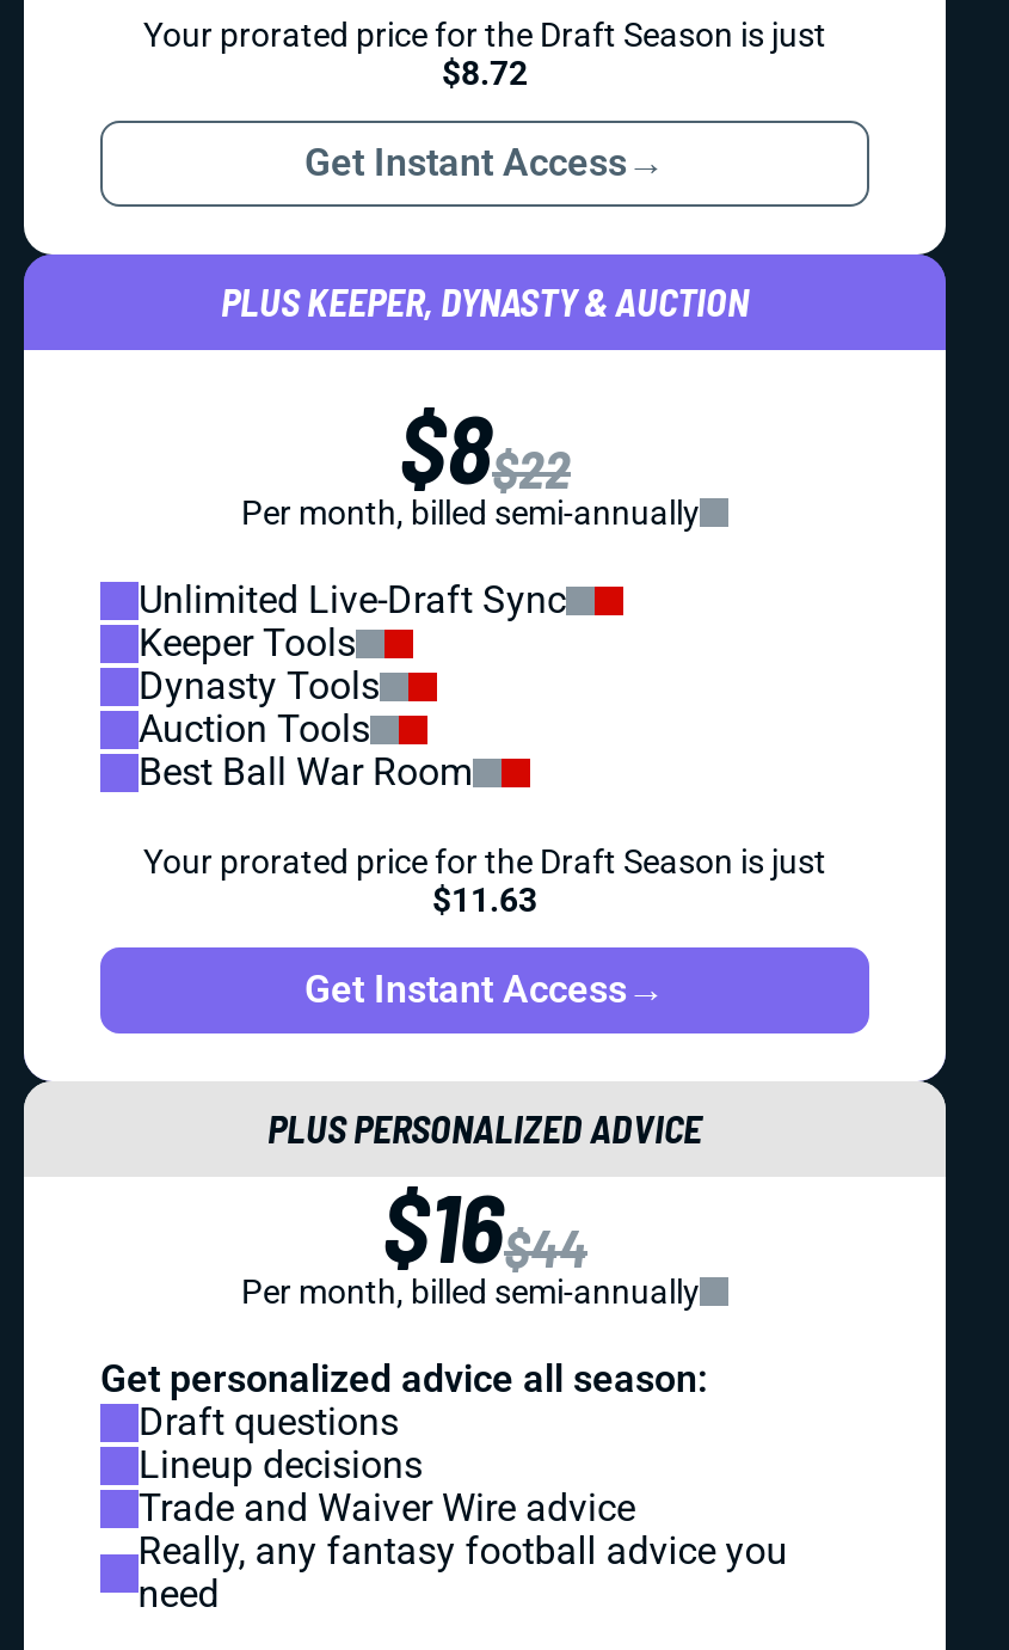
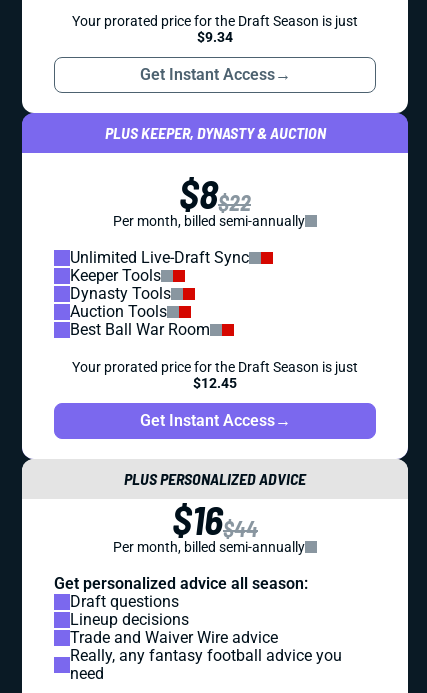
[442,54,528,92] $8.72 -> [197,29,233,45] $9.34
[432,881,537,919] $11.63 -> [193,375,237,391] $12.45

